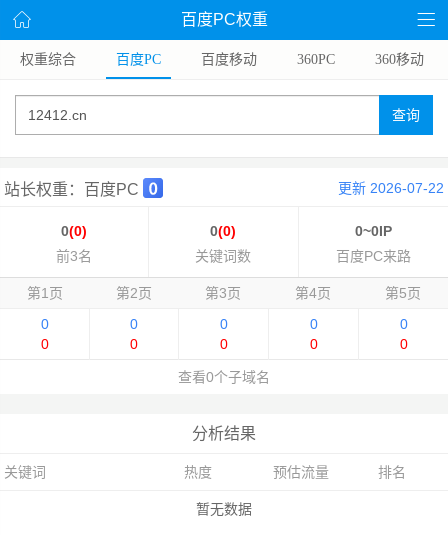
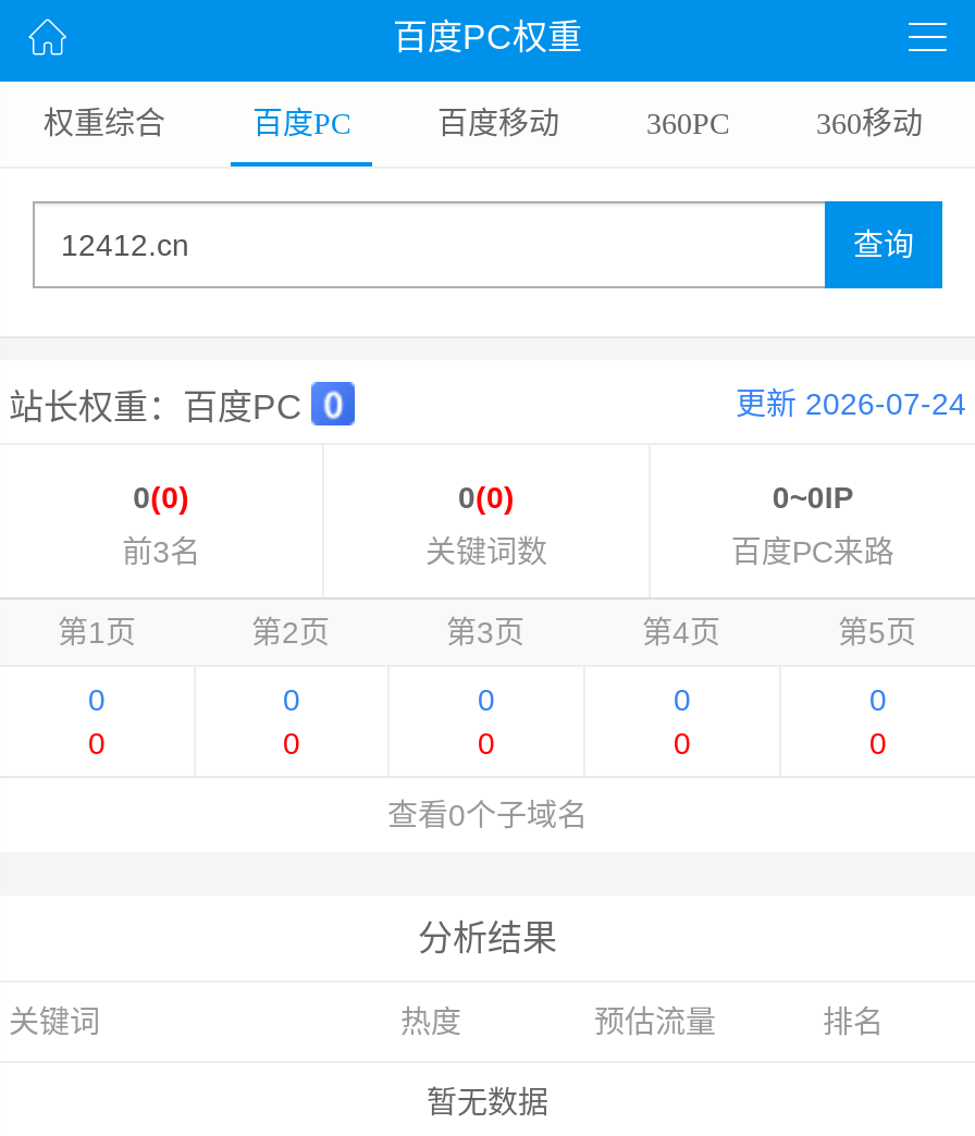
[338,180,444,196] 更新 2026-07-22 -> [736,387,966,422] 更新 2026-07-24

